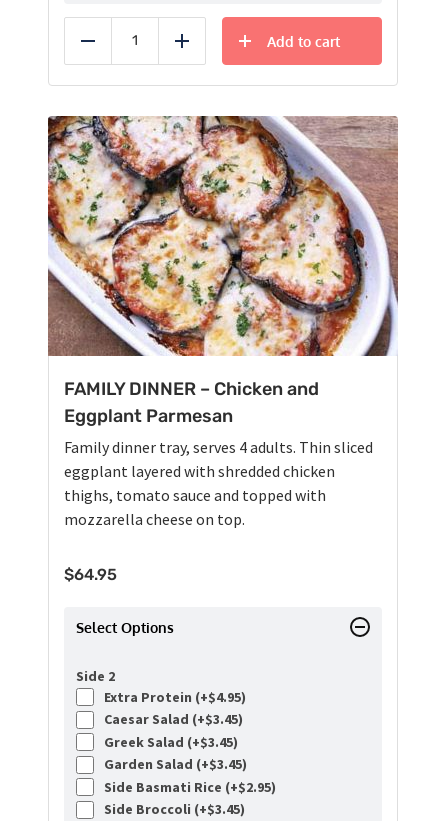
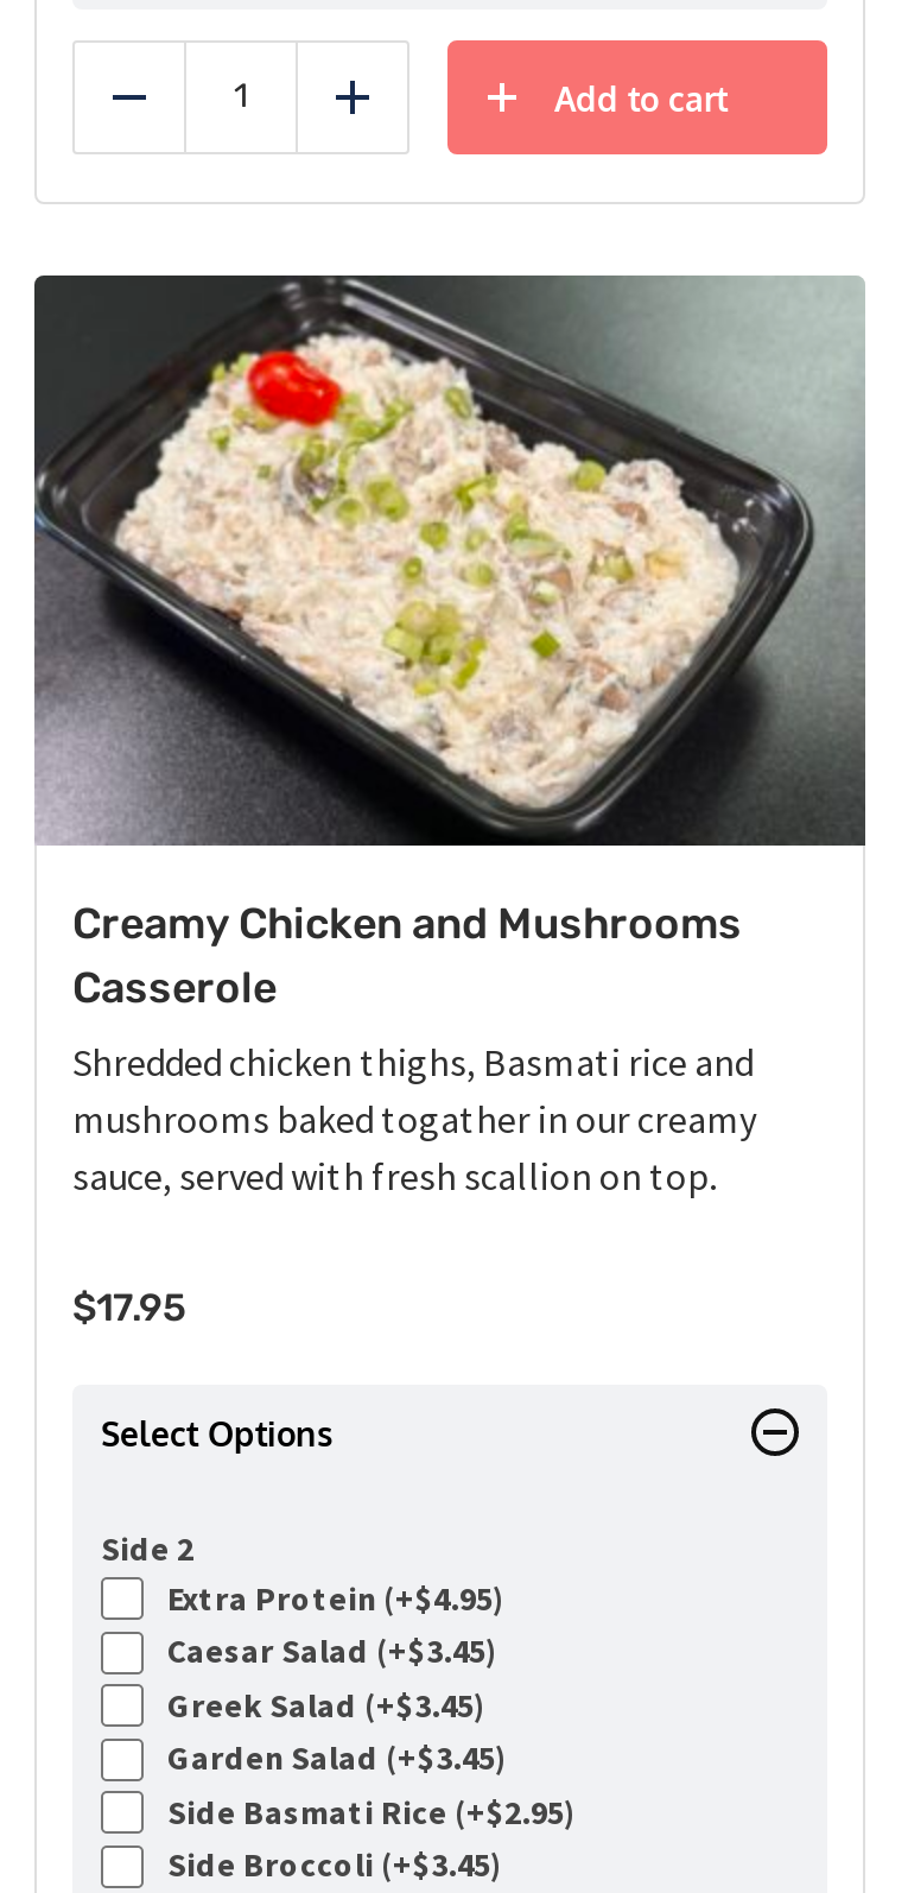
[47,115,398,427] [image] | FAMILY DINNER – Chicken and | Eggplant Parmesan -> [32,273,868,1013] [image] | Creamy Chicken and Mushrooms | Casserole
[64,437,373,529] Family dinner tray, serves 4 adults. Thin sliced | eggplant layered with shredded chicken | thighs, tomato sauce and topped with | mozzarella cheese on top. -> [72,1037,756,1199] Shredded chicken thighs, Basmati rice and | mushrooms baked togather in our creamy | sauce, served with fresh scallion on top.
[64,565,117,584] $64.95 -> [72,1284,186,1329] $17.95

